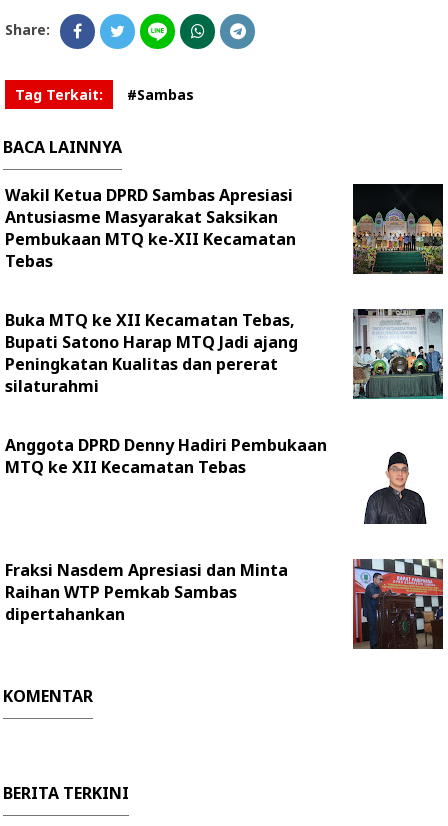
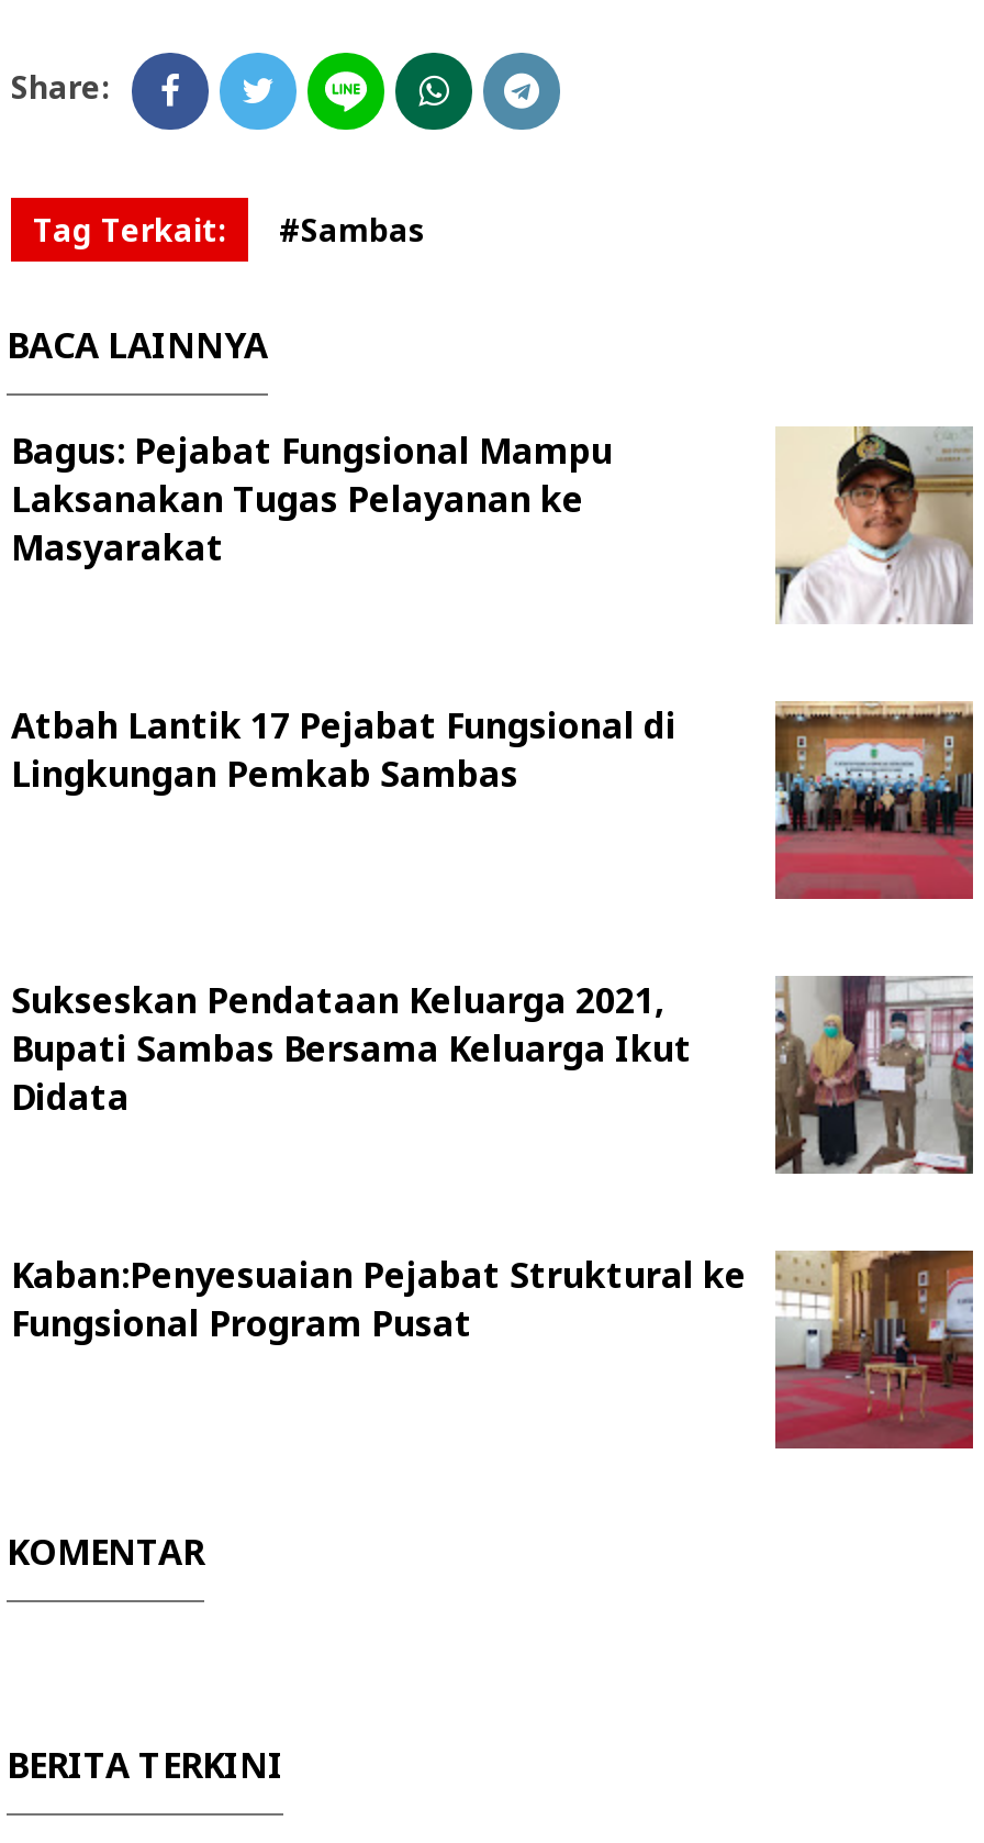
[5,184,296,272] Wakil Ketua DPRD Sambas Apresiasi | Antusiasme Masyarakat Saksikan | Pembukaan MTQ ke-XII Kecamatan | Tebas -> [11,426,613,571] Bagus: Pejabat Fungsional Mampu | Laksanakan Tugas Pelayanan ke | Masyarakat
[352,183,444,275] [image] -> [775,424,975,624] [image]
[5,309,298,397] Buka MTQ ke XII Kecamatan Tebas, | Bupati Satono Harap MTQ Jadi ajang | Peningkatan Kualitas dan pererat | silaturahmi -> [11,701,677,798] Atbah Lantik 17 Pejabat Fungsional di | Lingkungan Pemkab Sambas
[352,308,444,400] [image] -> [773,701,975,901] [image]
[5,434,443,525] [image] | Anggota DPRD Denny Hadiri Pembukaan | MTQ ke XII Kecamatan Tebas -> [11,974,975,1176] [image] | Sukseskan Pendataan Keluarga 2021, | Bupati Sambas Bersama Keluarga Ikut | Didata
[5,559,288,625] Fraksi Nasdem Apresiasi dan Minta | Raihan WTP Pemkab Sambas | dipertahankan -> [11,1251,747,1347] Kaban:Penyesuaian Pejabat Struktural ke | Fungsional Program Pusat
[353,558,444,650] [image] -> [775,1248,975,1451] [image]

